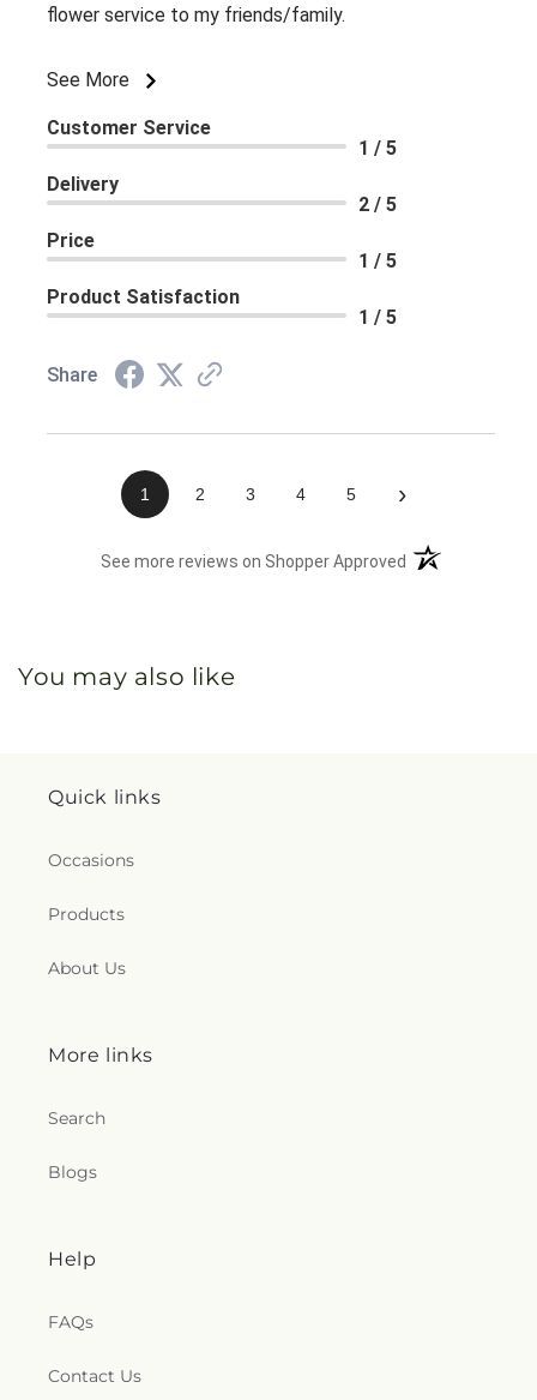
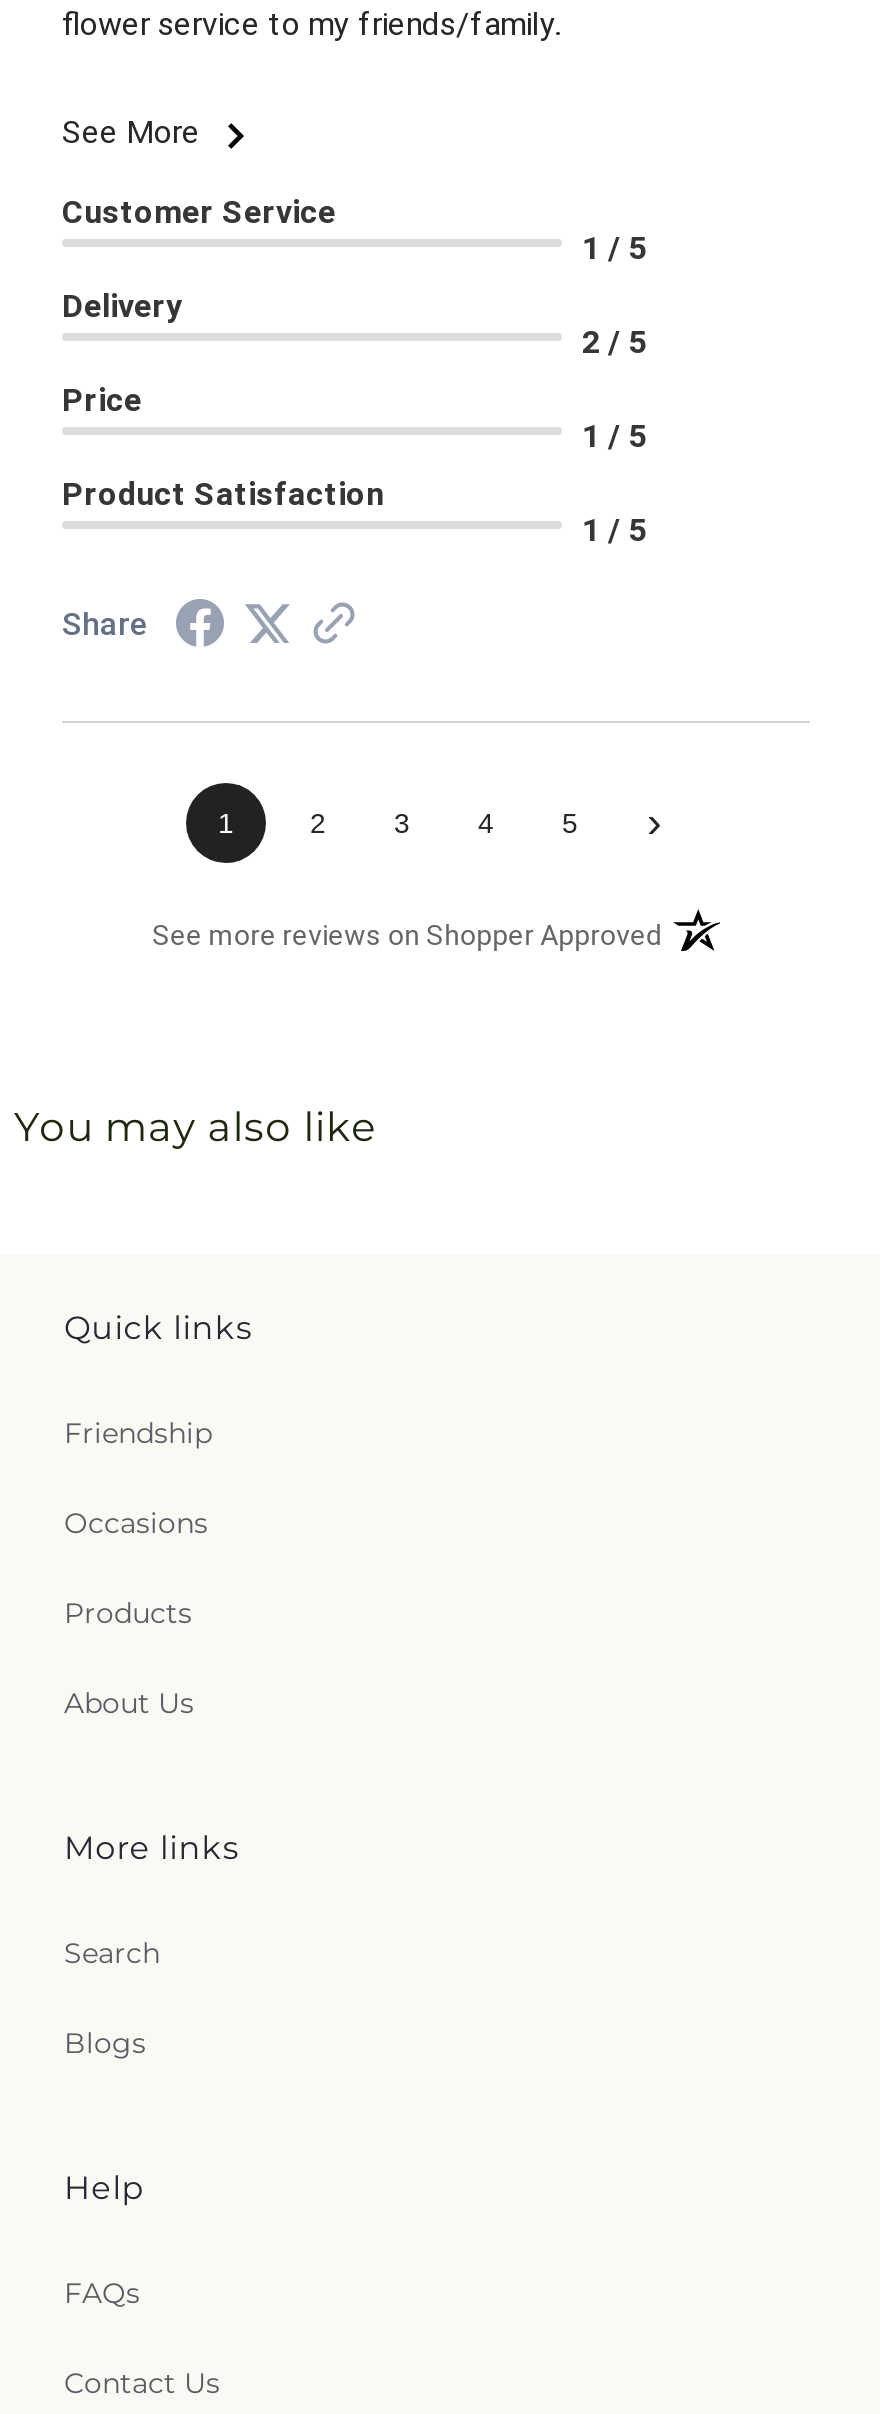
none -> [64,1416,212,1452] Friendship

